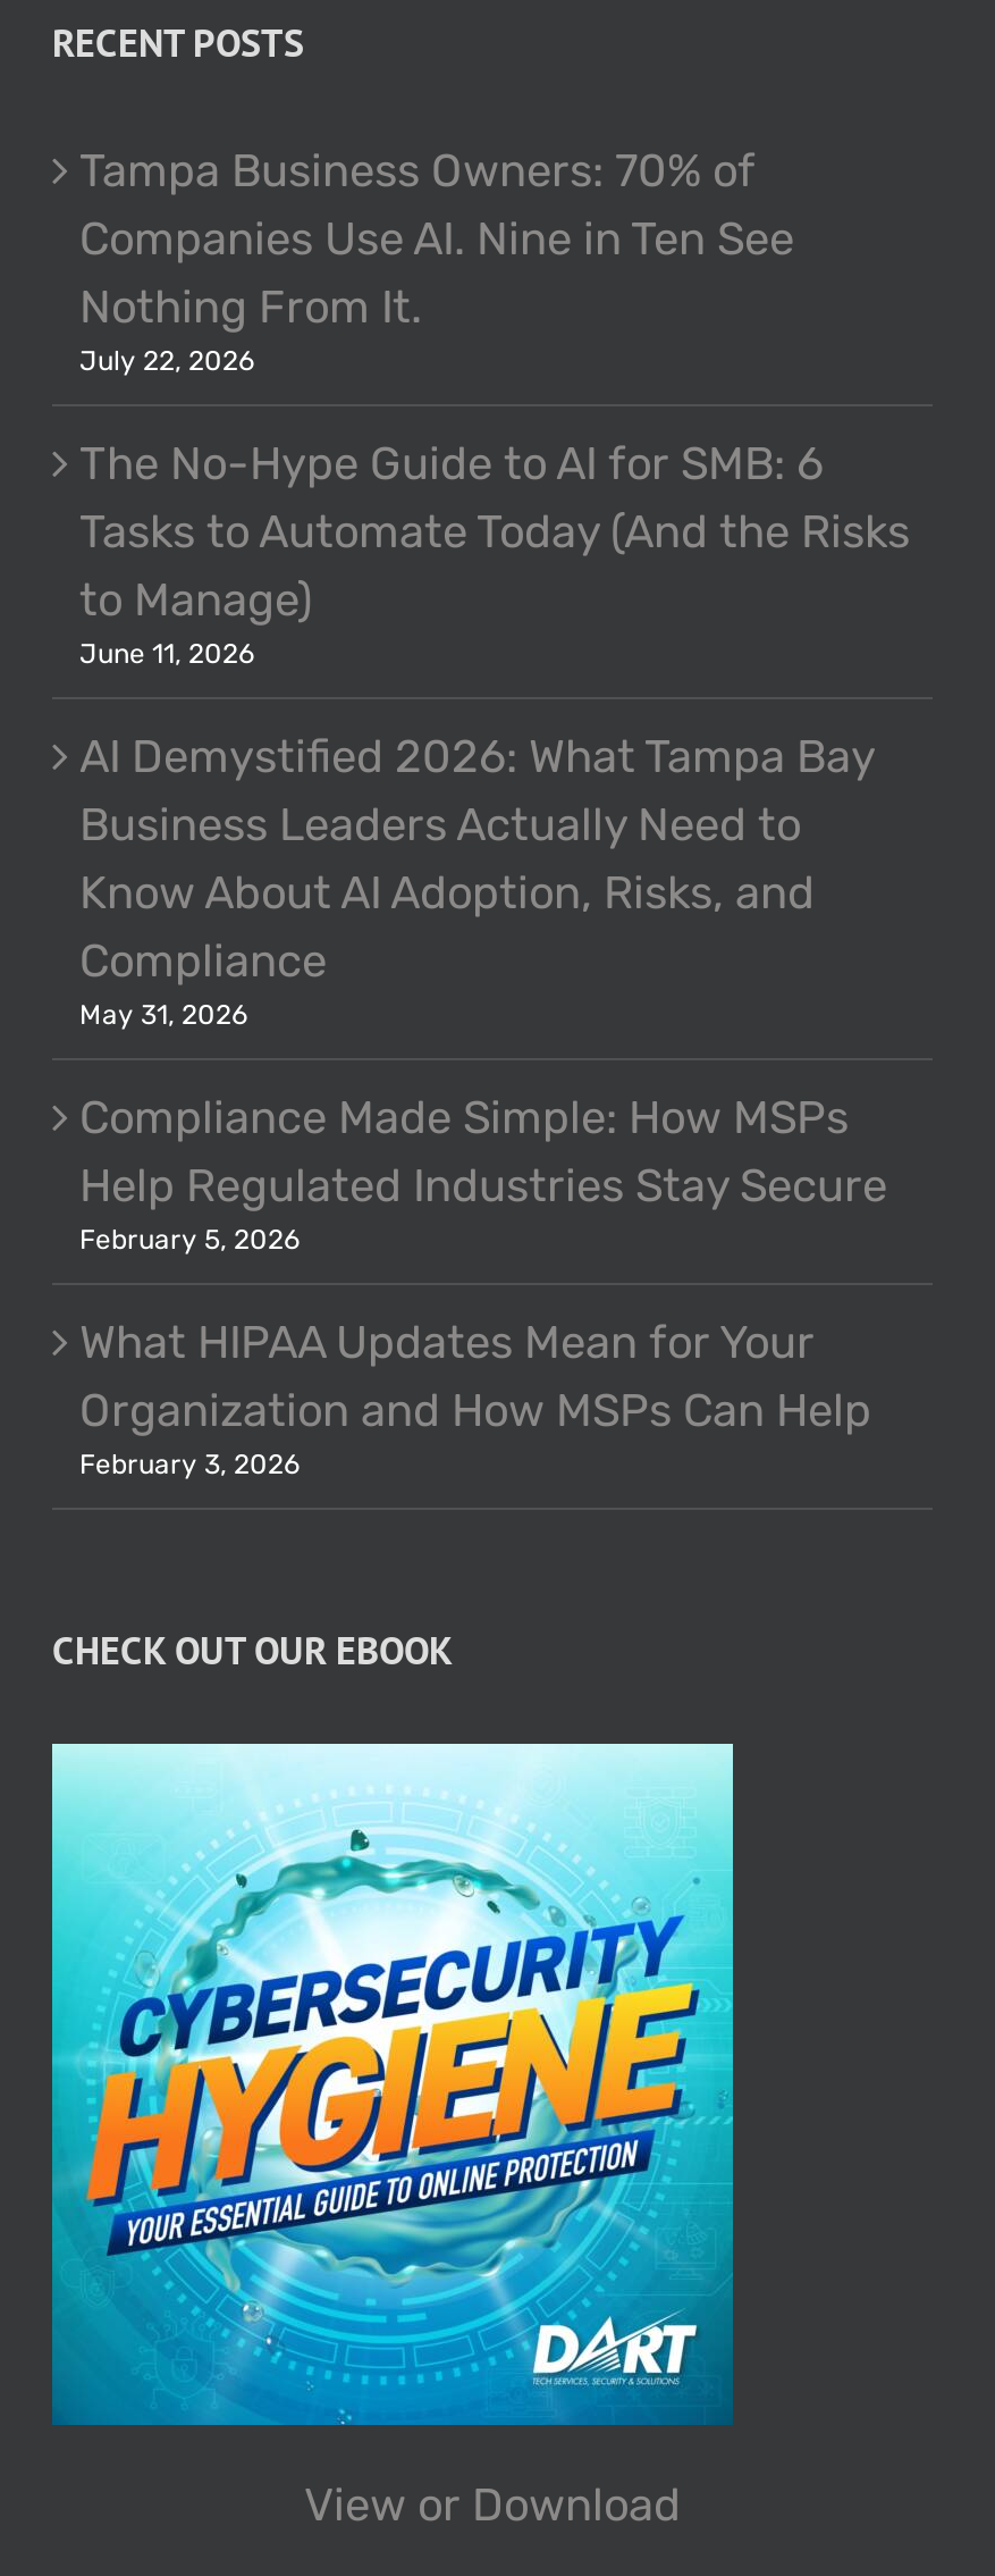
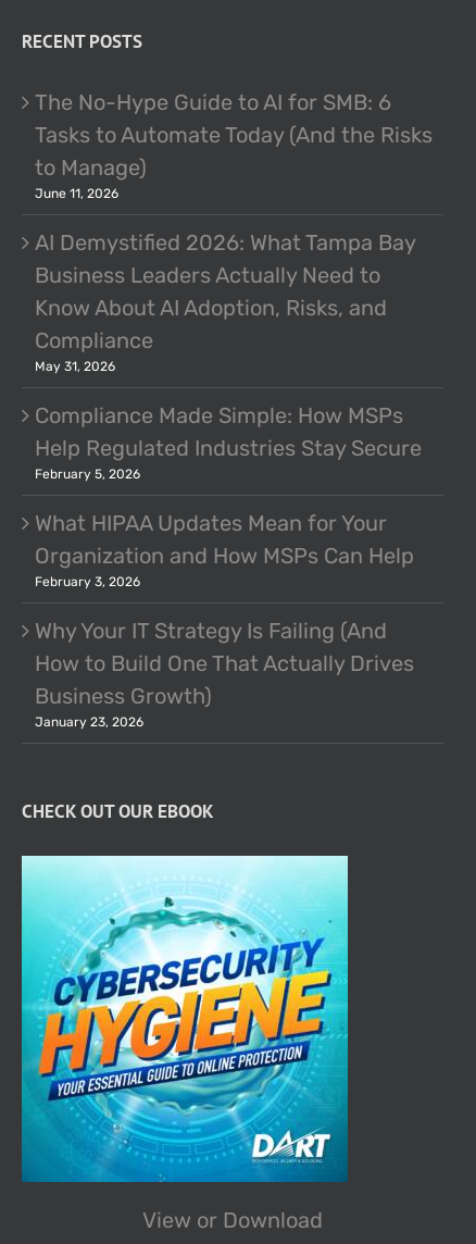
[79,142,794,376] Tampa Business Owners: 70% of | Companies Use AI. Nine in Ten See | Nothing From It. | July 22, 2026 -> none
moved [79,435,910,1479] -> [35,90,433,590]: The No-Hype Guide to AI for SMB: 6 | Tasks to Automate Today (And the Risks | to Manage) | ... | Organization and How MSPs Can Help | February 3, 2026
none -> [35,618,414,730] Why Your IT Strategy Is Failing (And | How to Build One That Actually Drives | Business Growth) | January 23, 2026

